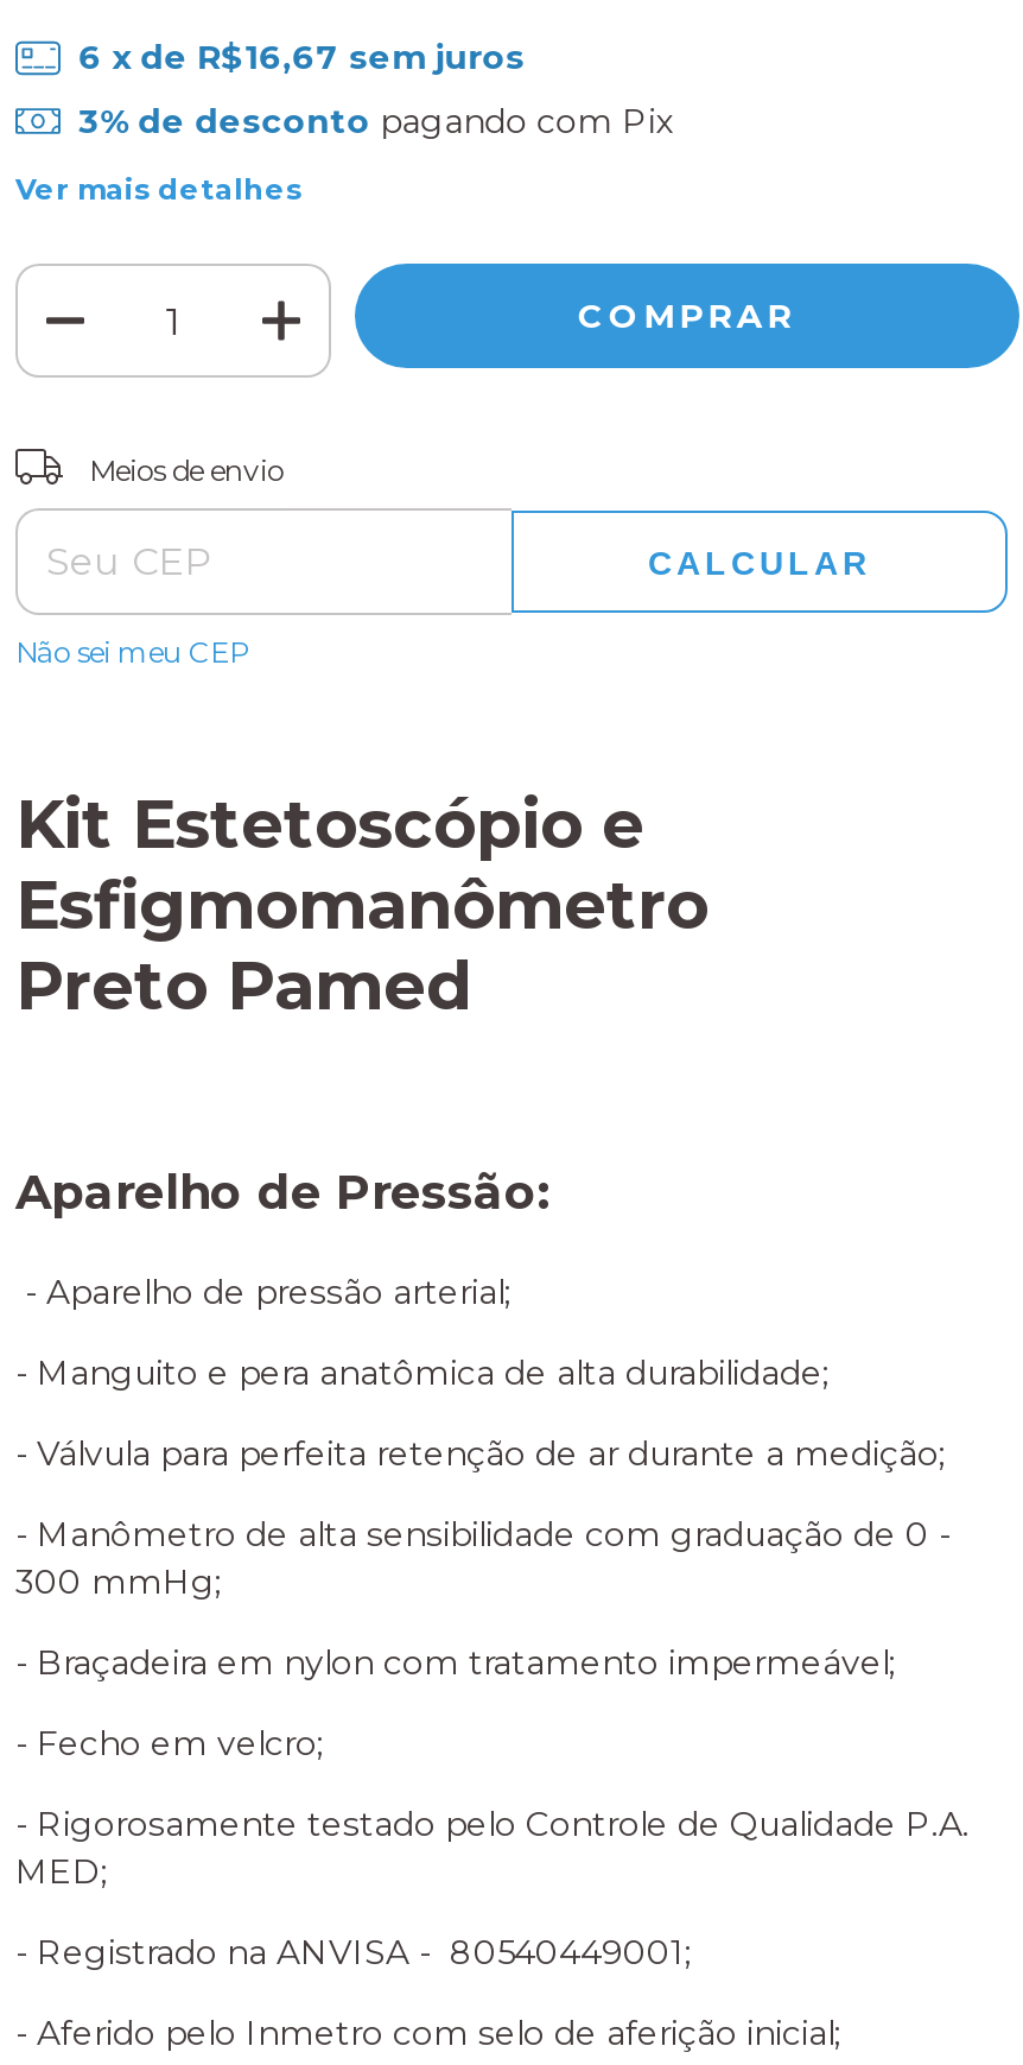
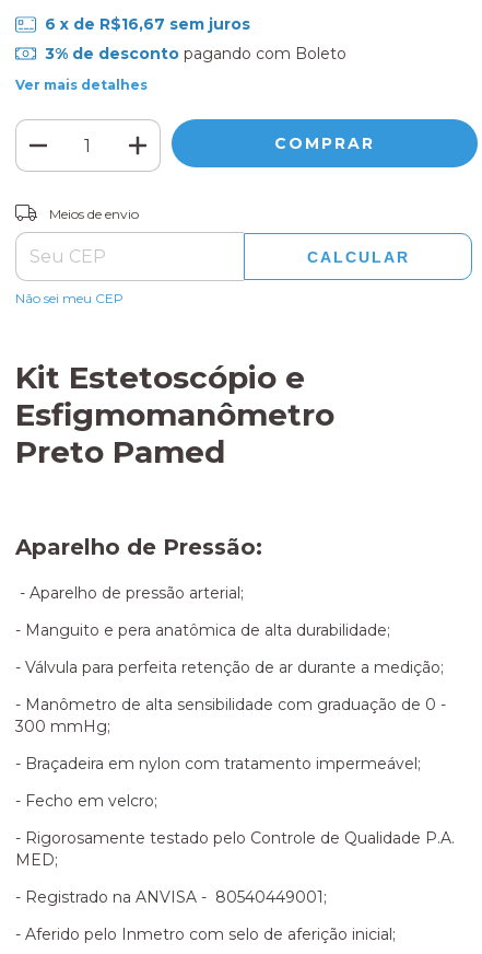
[79,99,672,142] 3% de desconto pagando com Pix -> [44,44,346,63] 3% de desconto pagando com Boleto

